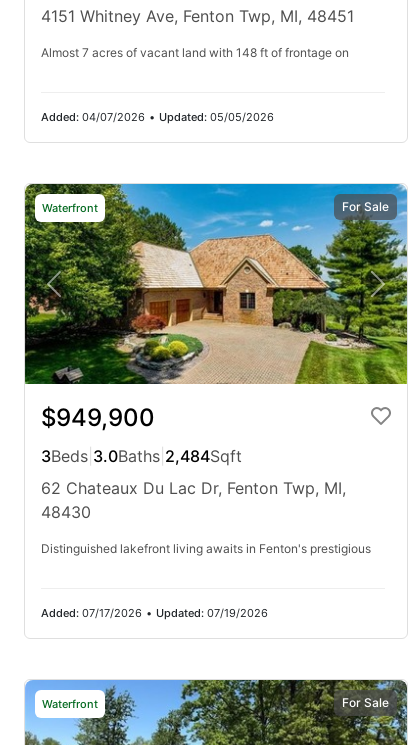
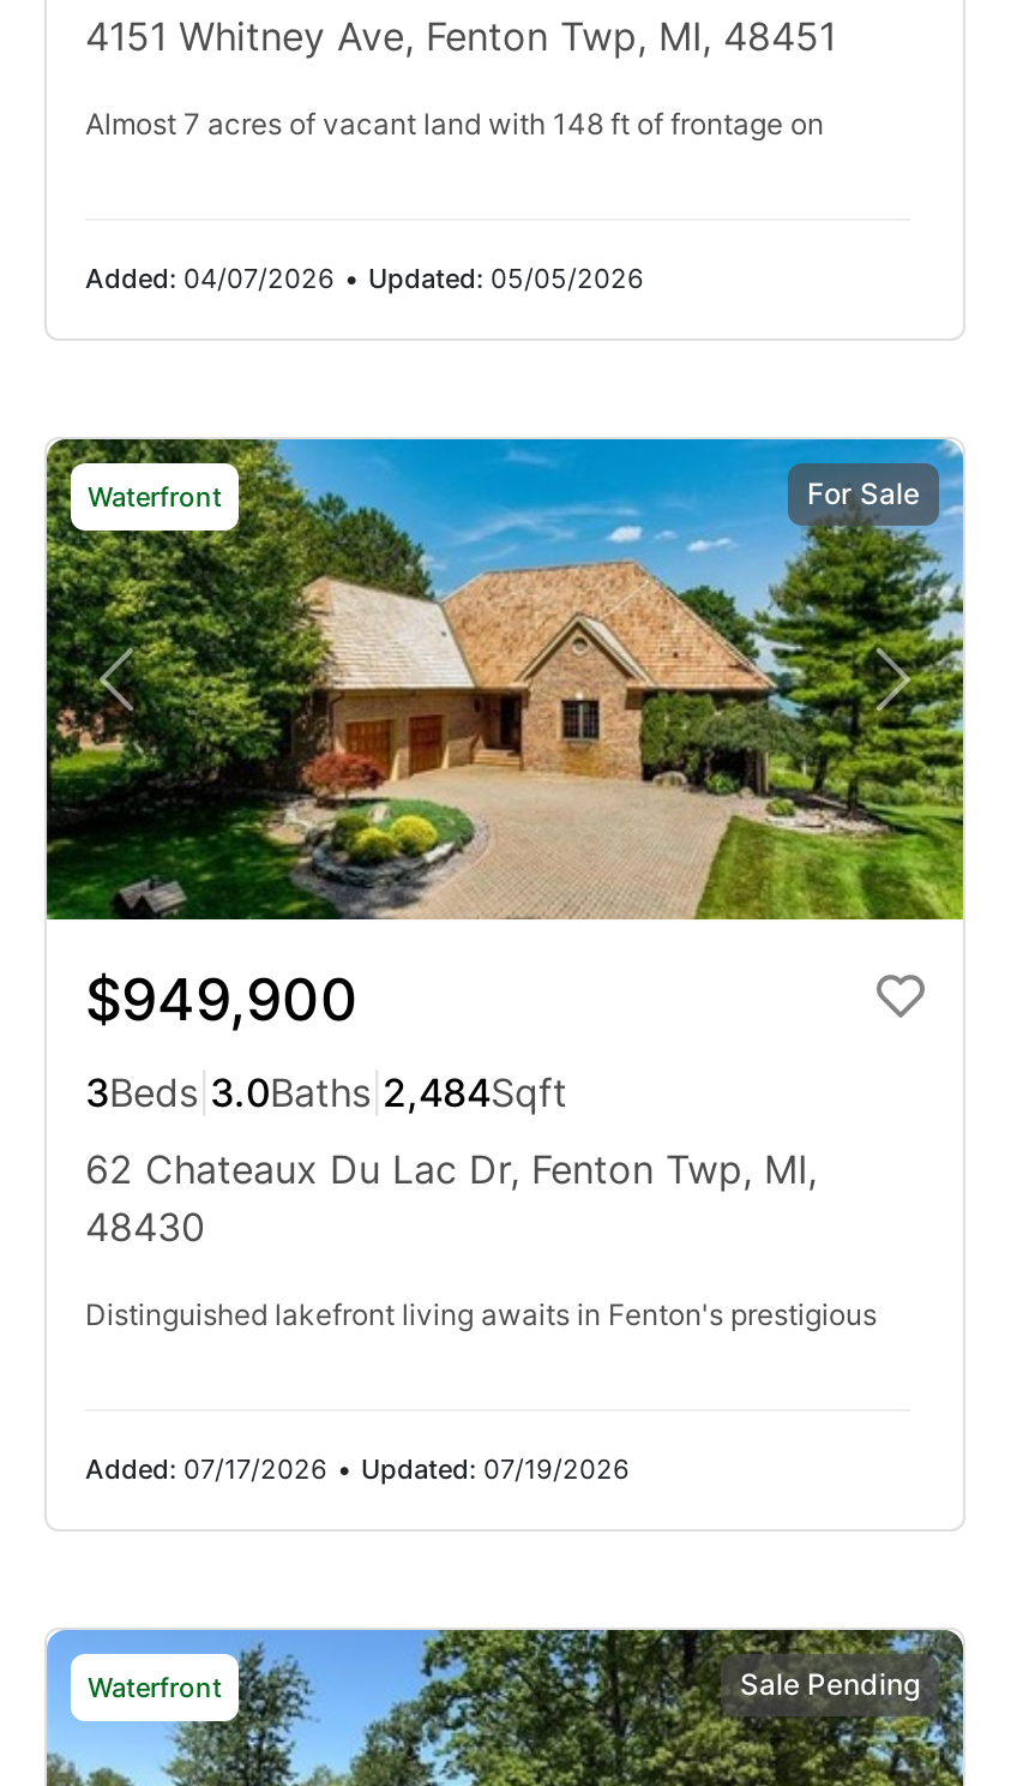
[342,695,389,710] For Sale -> [740,1666,920,1702] Sale Pending

